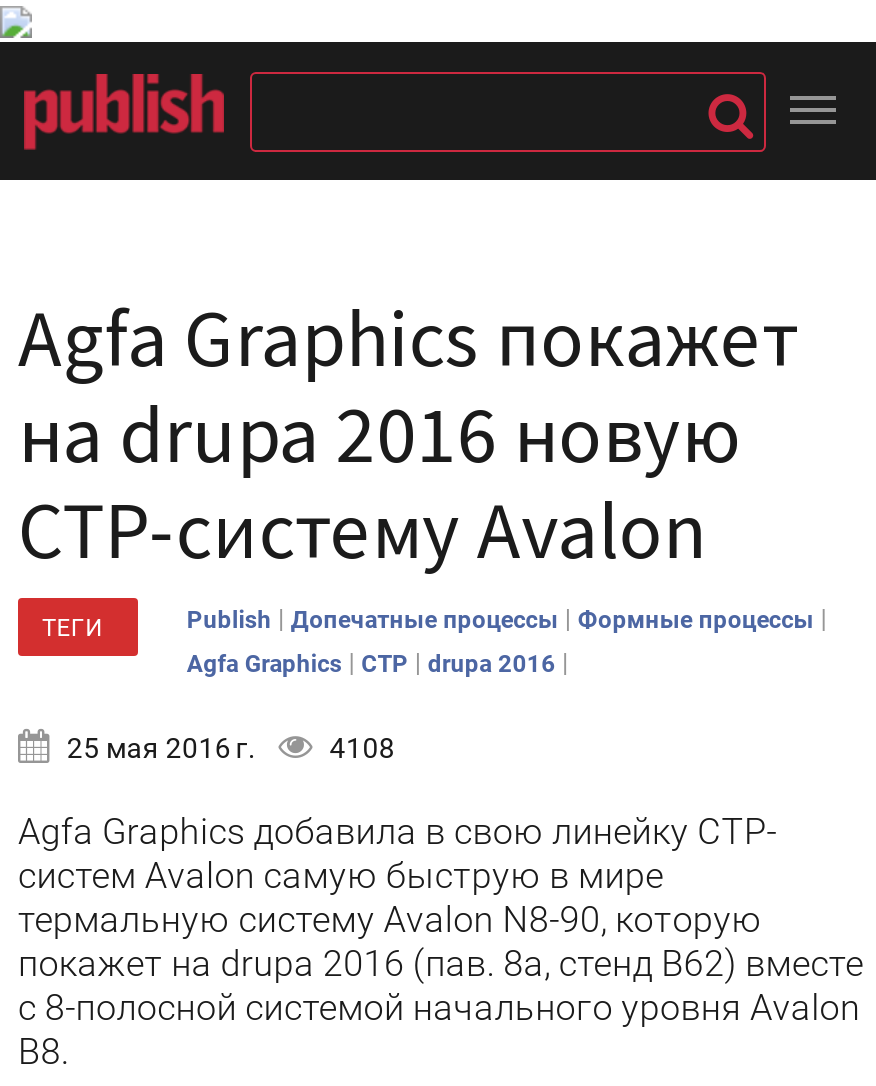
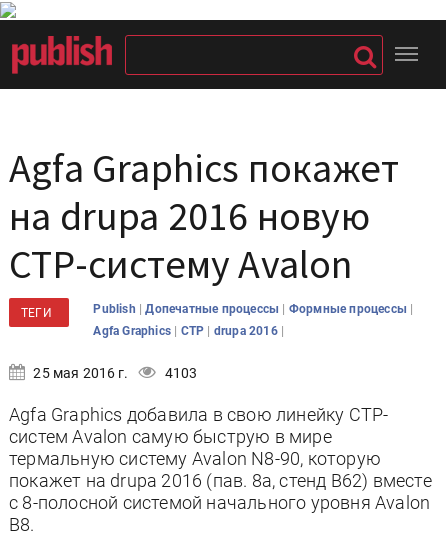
[323,732,395,764] 4108 -> [162,365,198,381] 4103

